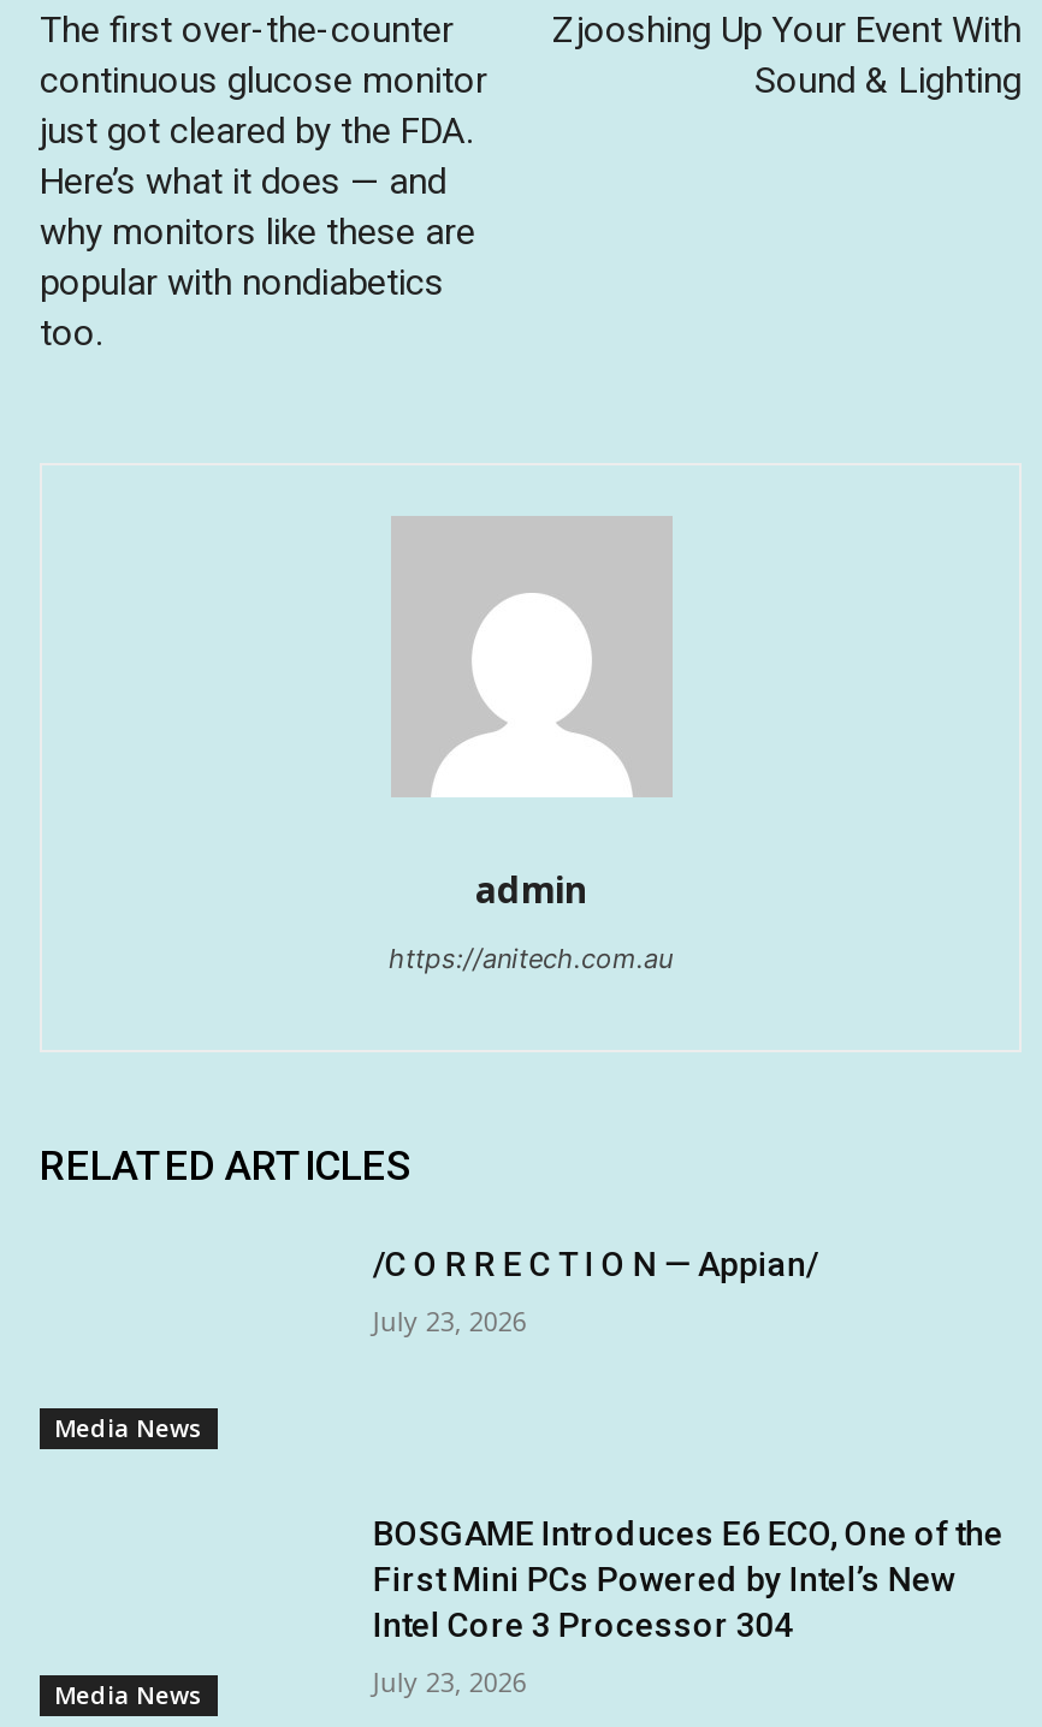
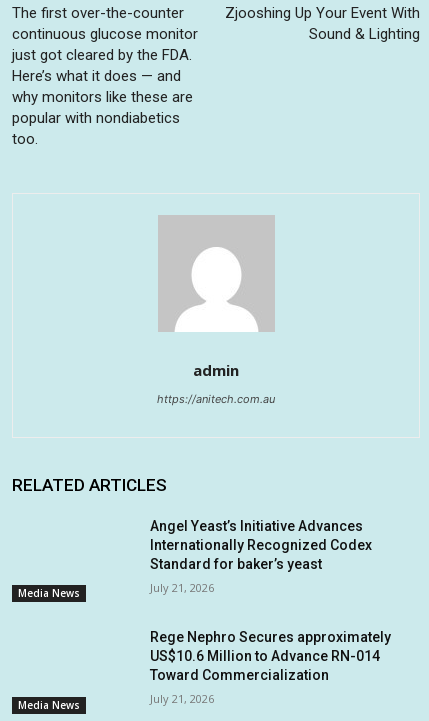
[373,1245,818,1284] /C O R R E C T I O N — Appian/ -> [150,518,372,572] Angel Yeast’s Initiative Advances | Internationally Recognized Codex | Standard for baker’s yeast
[373,1303,527,1339] July 23, 2026 -> [150,580,214,595] July 21, 2026
[373,1514,1003,1644] BOSGAME Introduces E6 ECO, One of the | First Mini PCs Powered by Intel’s New | Intel Core 3 Processor 304 -> [150,629,391,683] Rege Nephro Secures approximately | US$10.6 Million to Advance RN-014 | Toward Commercialization
[373,1663,527,1699] July 23, 2026 -> [150,691,214,706] July 21, 2026

